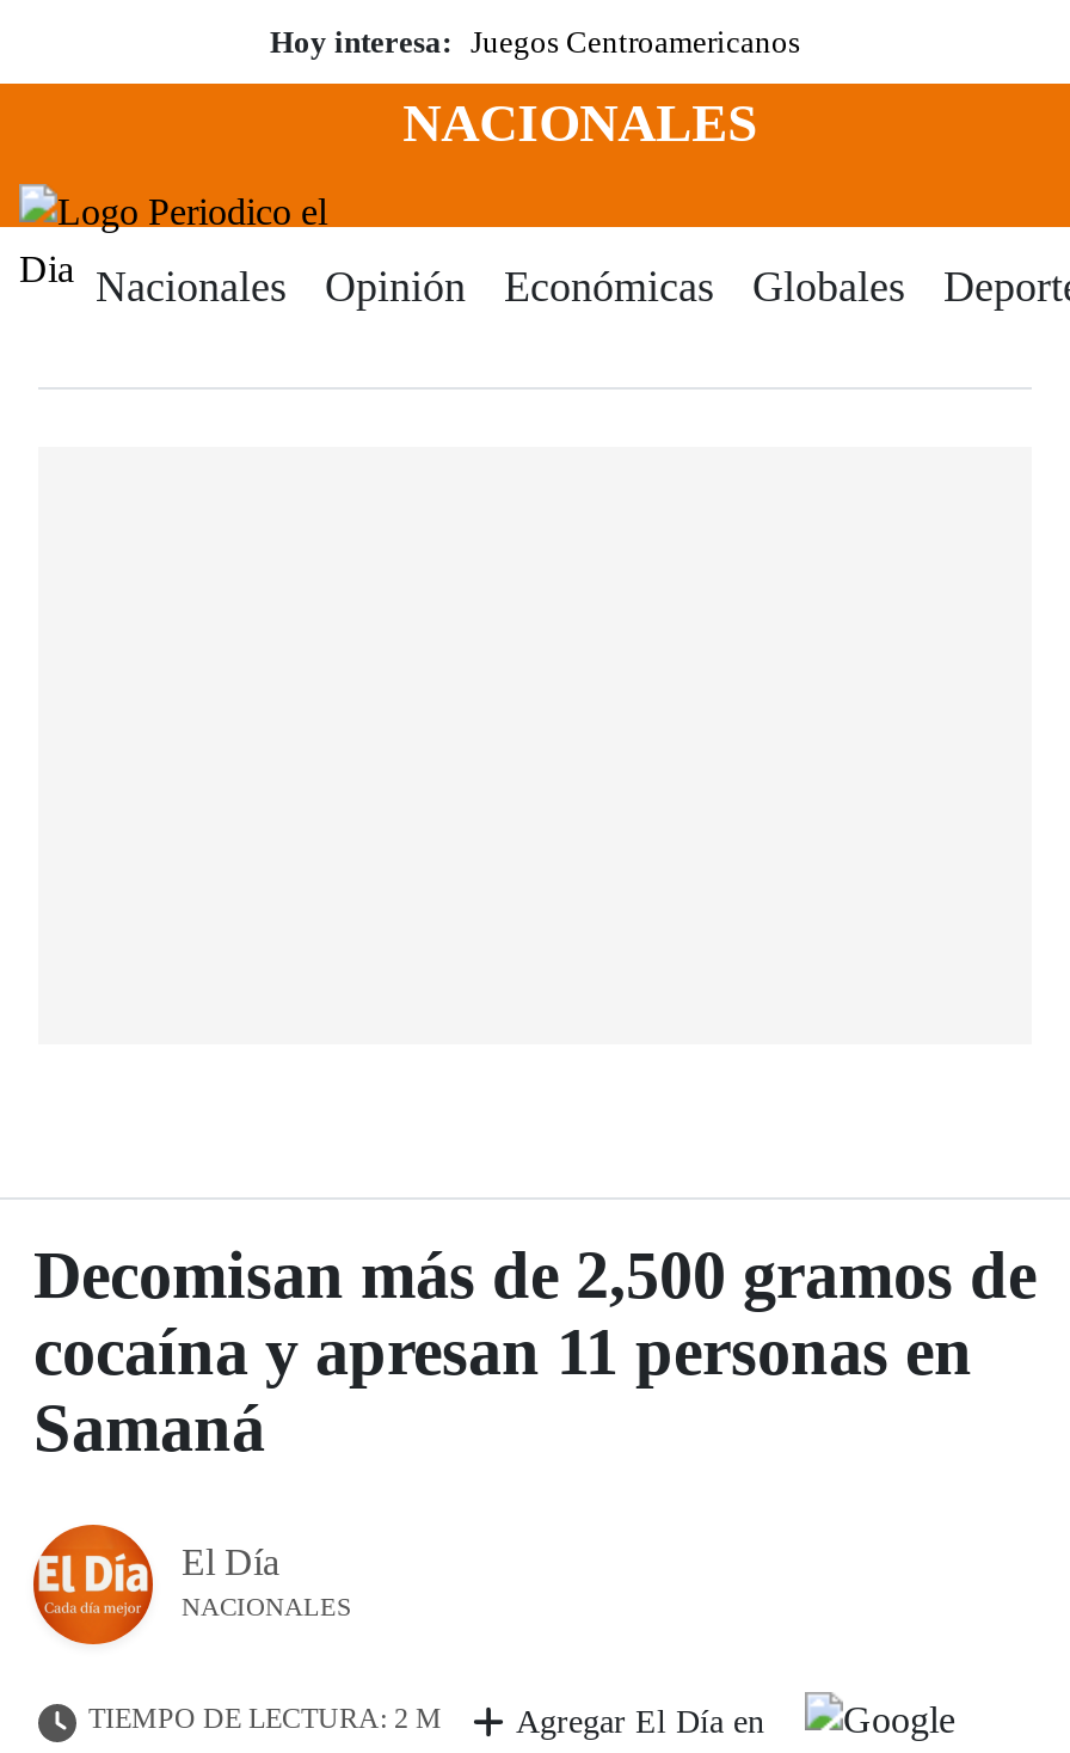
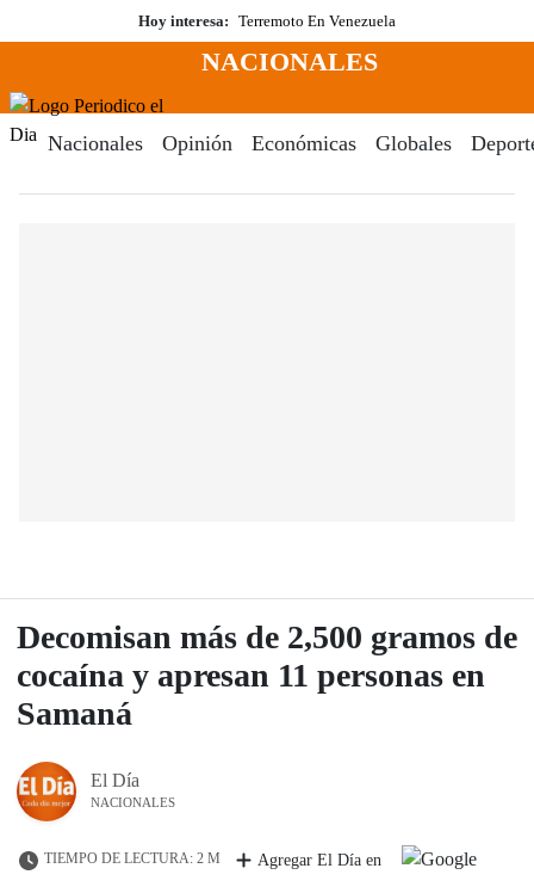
[270,24,800,60] Hoy interesa: Juegos Centroamericanos -> [138,12,396,30] Hoy interesa: Terremoto En Venezuela

